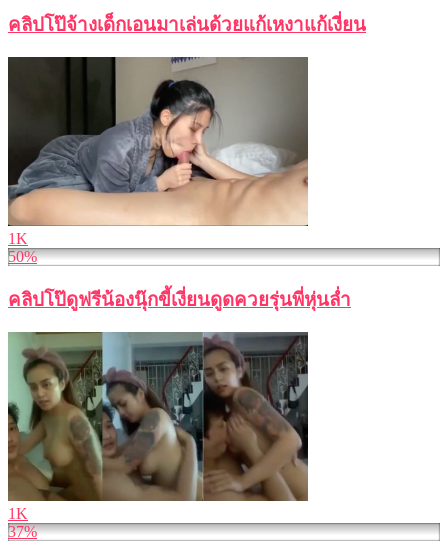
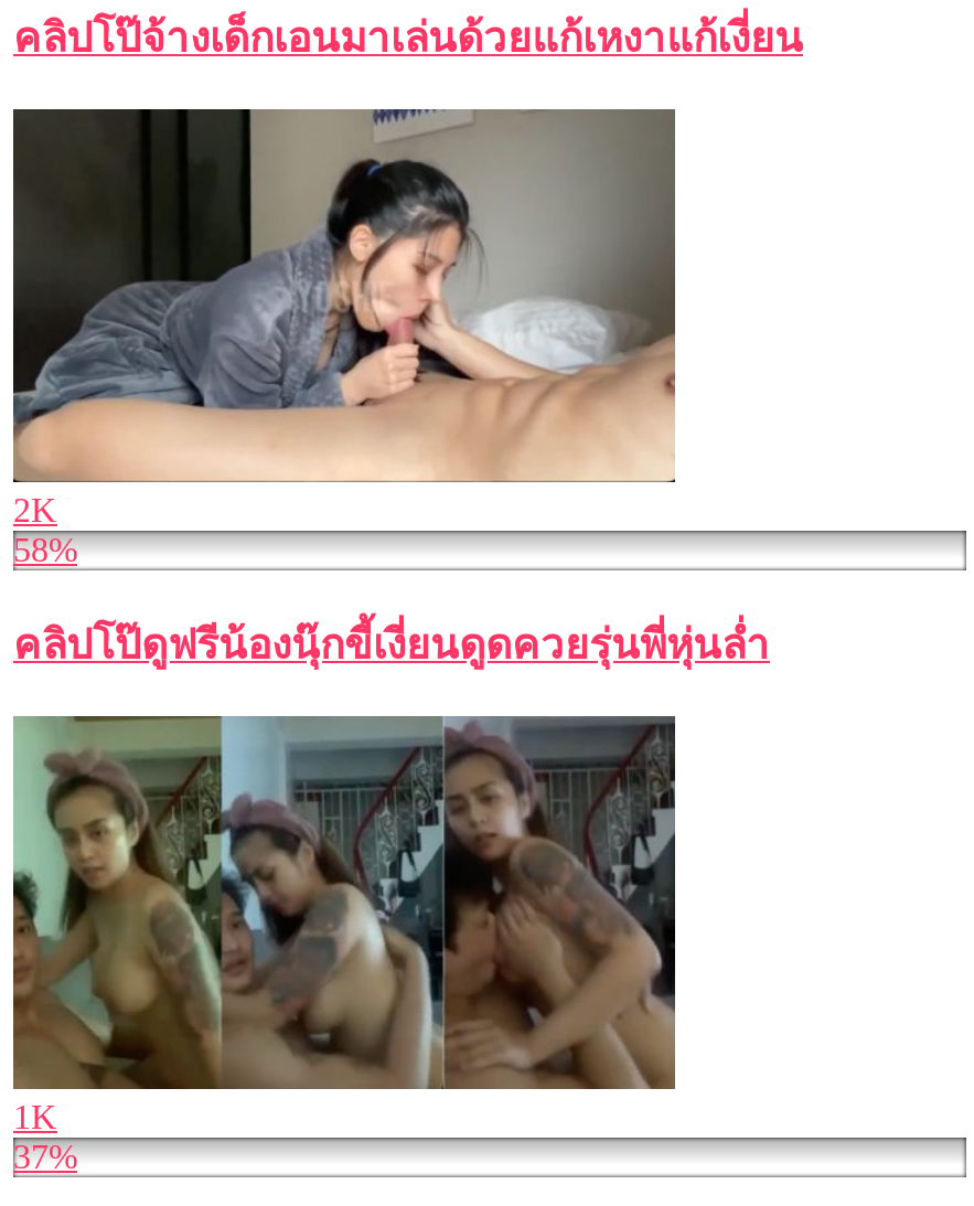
[8,230,37,265] 1K | 50% -> [13,491,77,568] 2K | 58%

